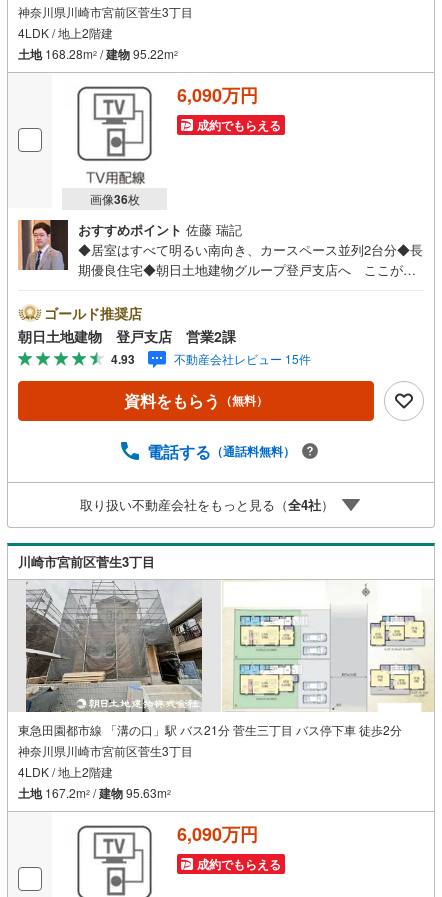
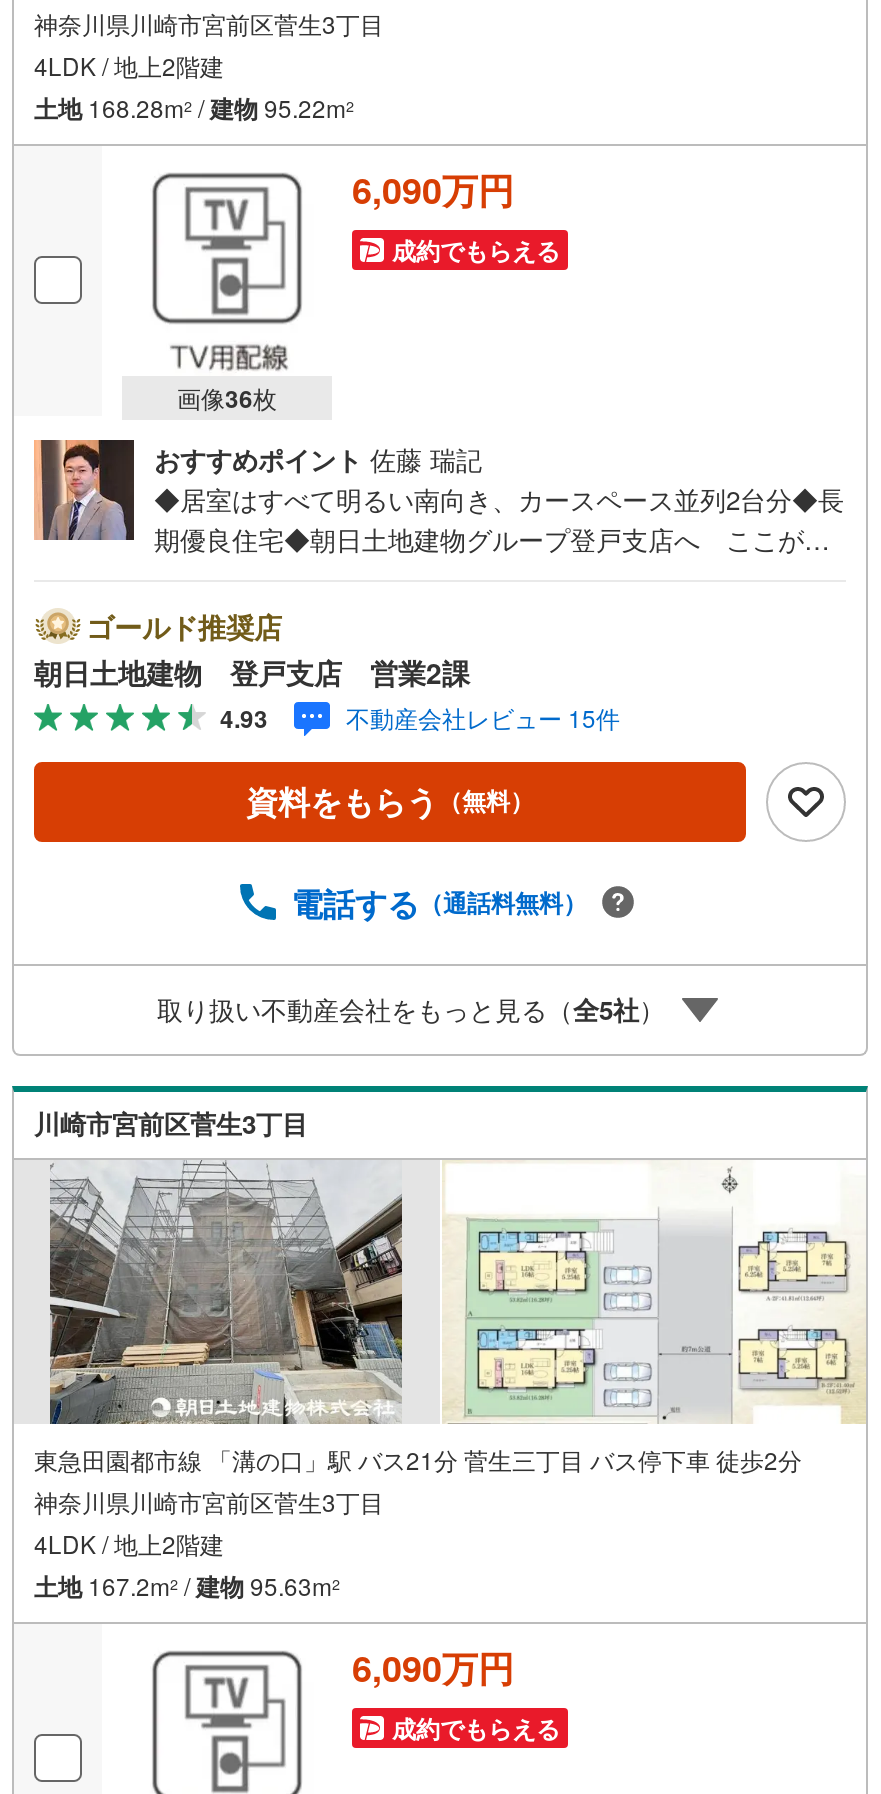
[79,495,333,514] 取り扱い不動産会社をもっと見る（全4社） -> [157,990,665,1028] 取り扱い不動産会社をもっと見る（全5社）

